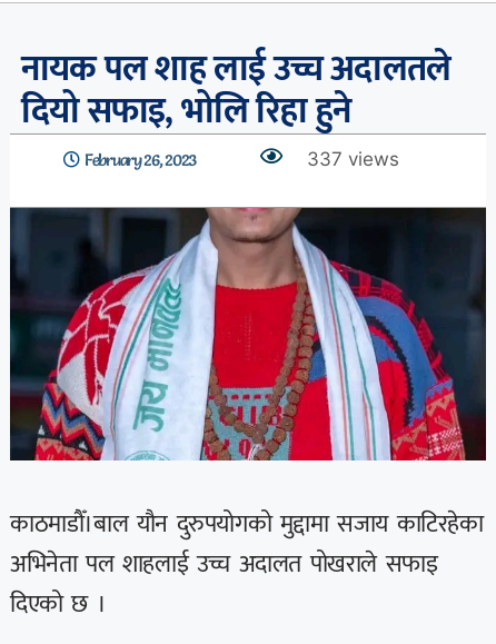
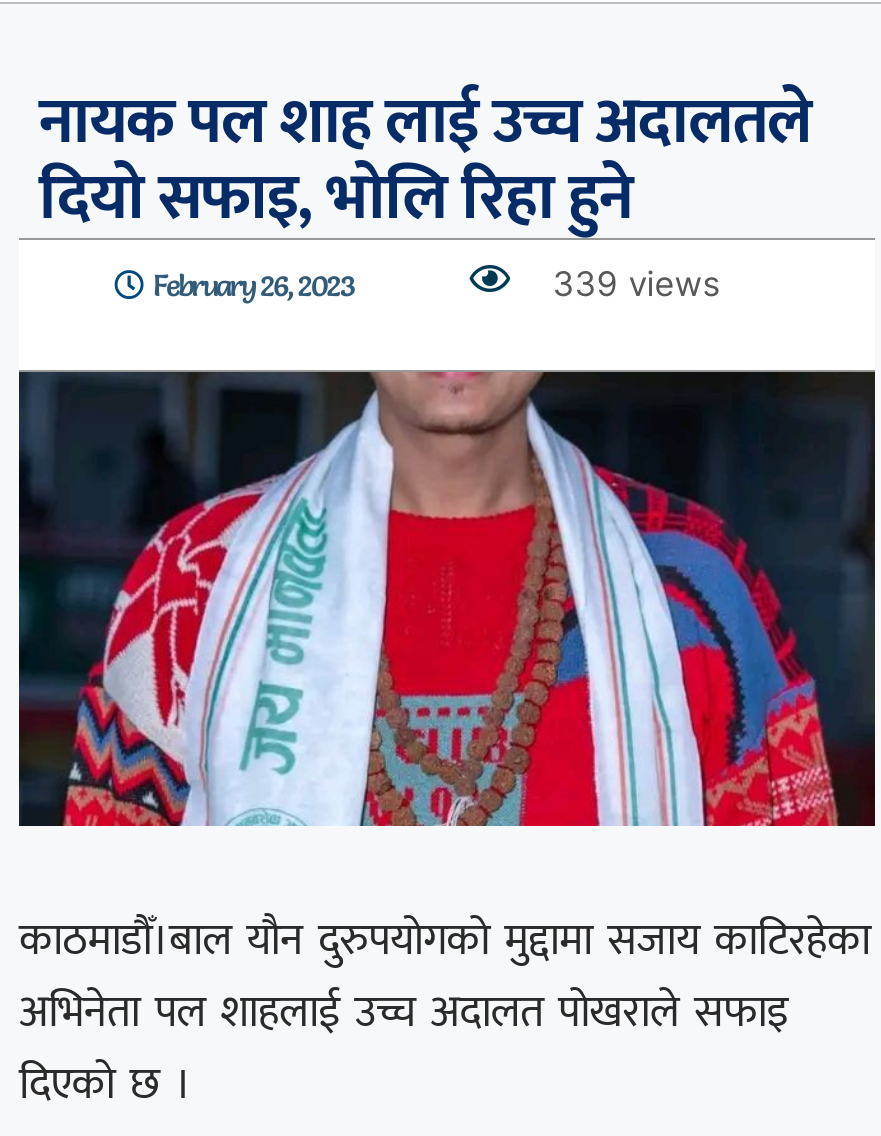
[307,148,399,170] 337 views -> [553,264,721,304] 339 views

